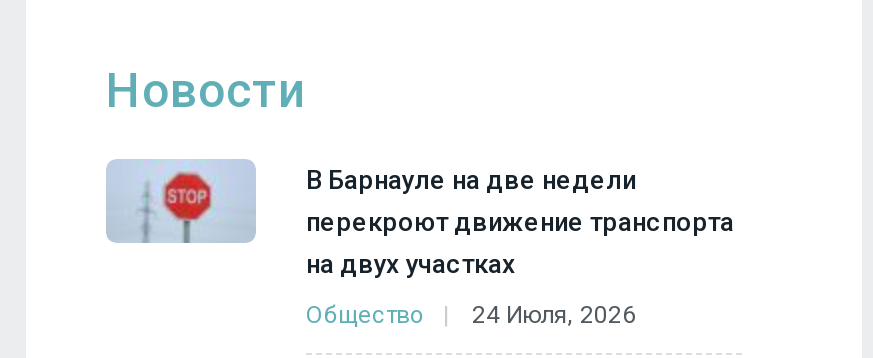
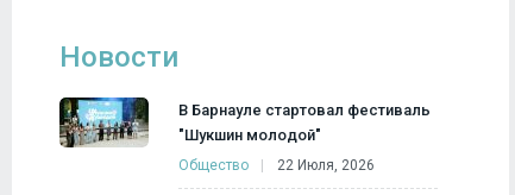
[106,159,734,279] [image] | В Барнауле на две недели | перекроют движение транспорта | на двух участках -> [58,96,431,149] [image] | В Барнауле стартовал фестиваль | "Шукшин молодой"
[306,301,636,329] Общество 24 Июля, 2026 -> [178,157,375,173] Общество 22 Июля, 2026

